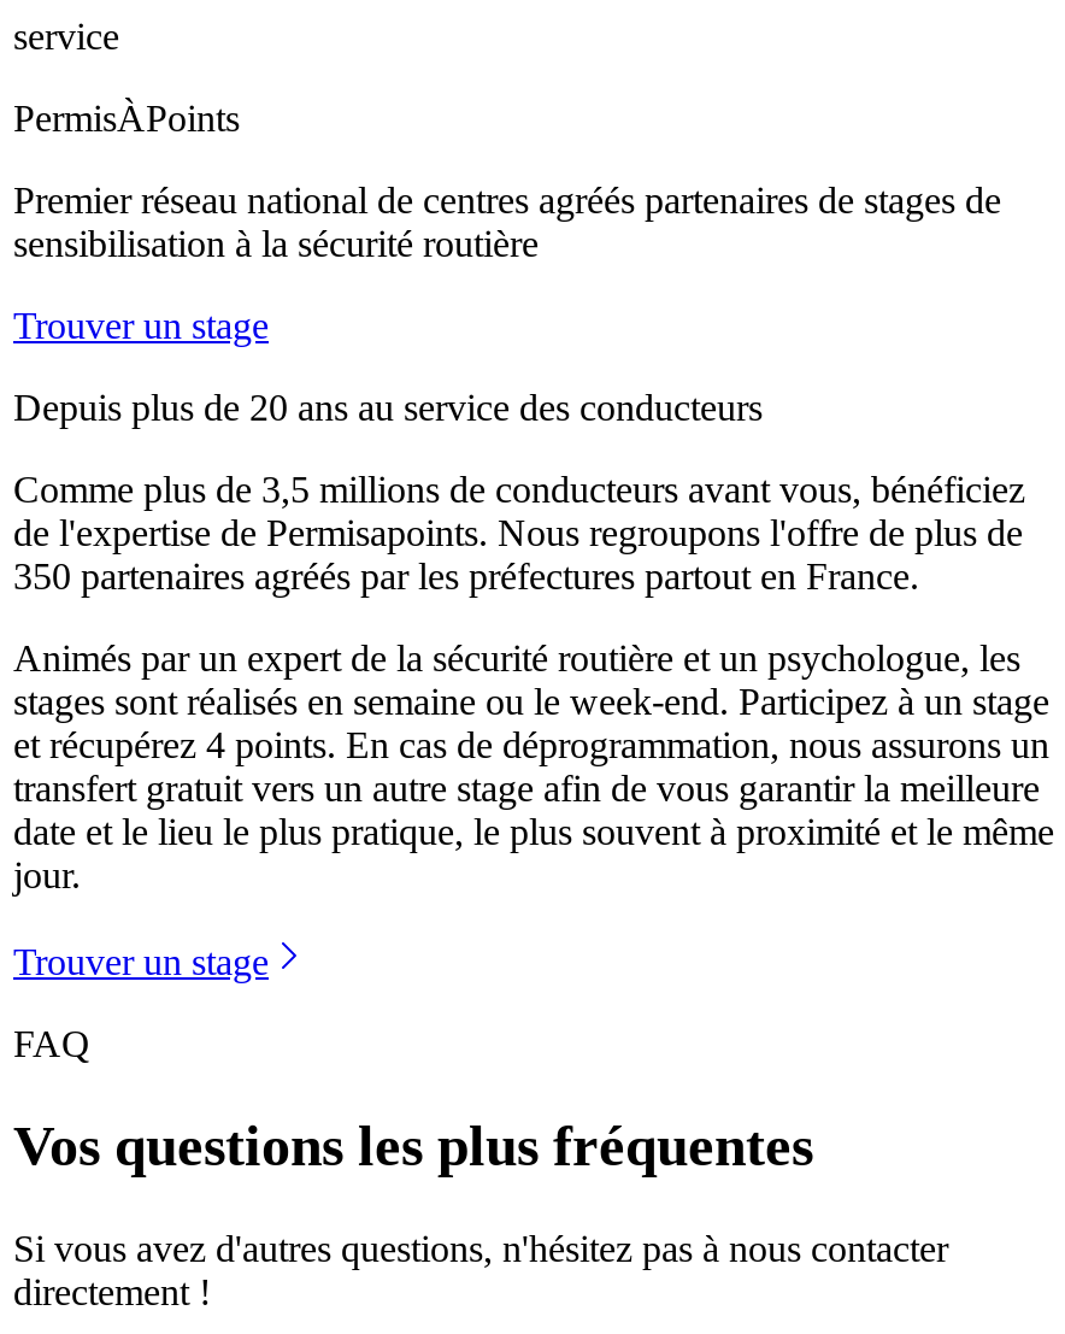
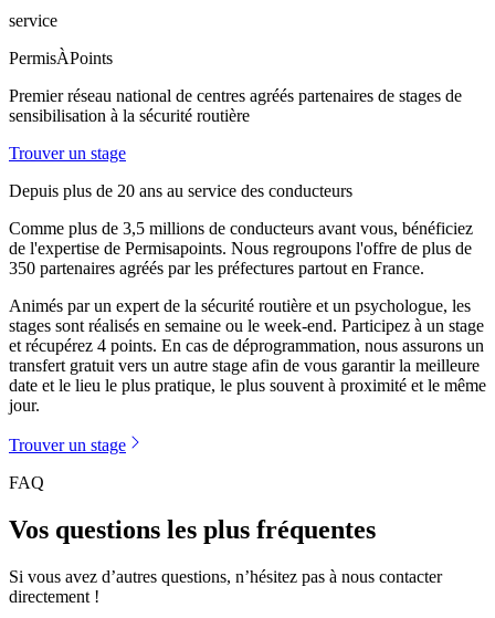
[13,1227,948,1268] Si vous avez d'autres questions, n'hésitez pas à nous contacter -> [9,567,442,586] Si vous avez d’autres questions, n’hésitez pas à nous contacter

